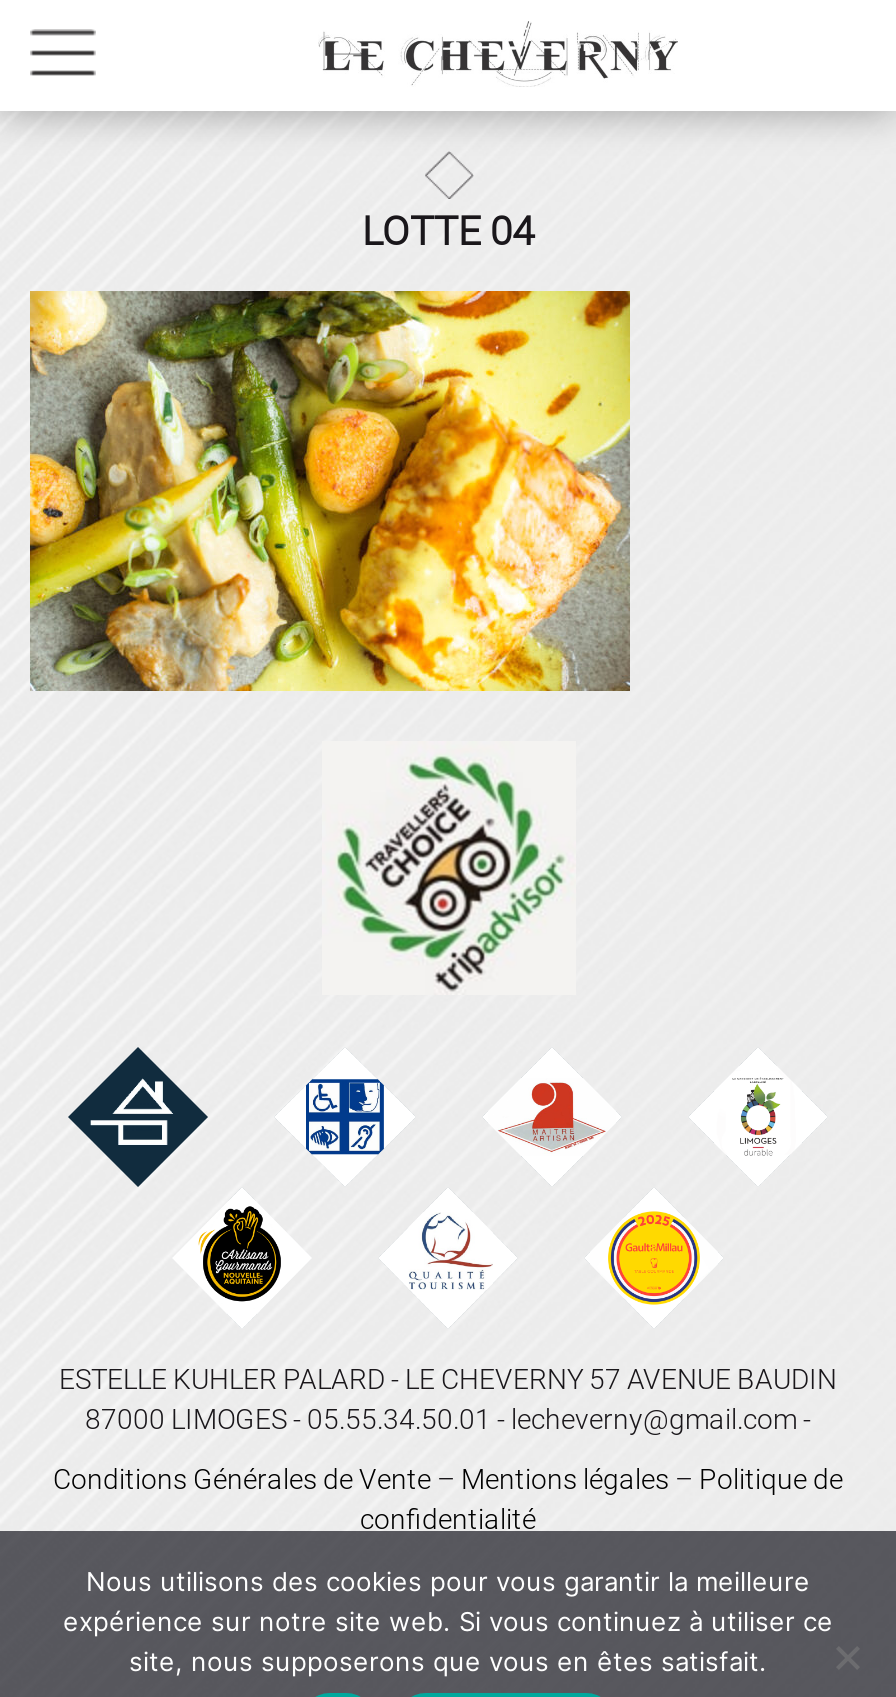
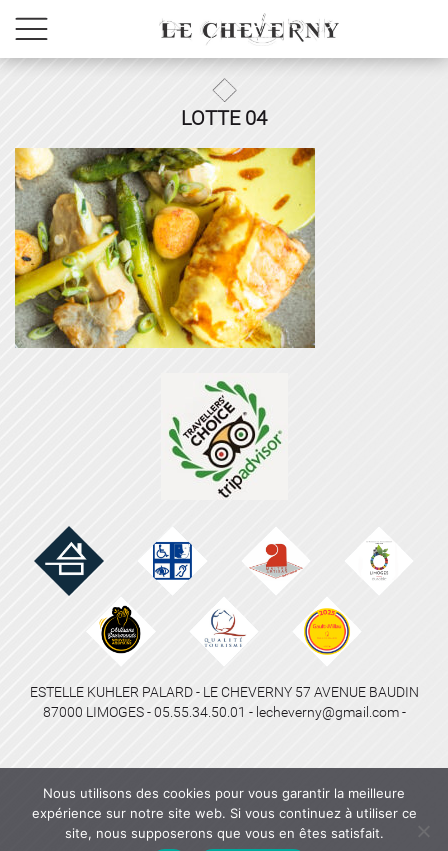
[53,1462,843,1534] Conditions Générales de Vente – Mentions légales – Politique de | confidentialité -> none

